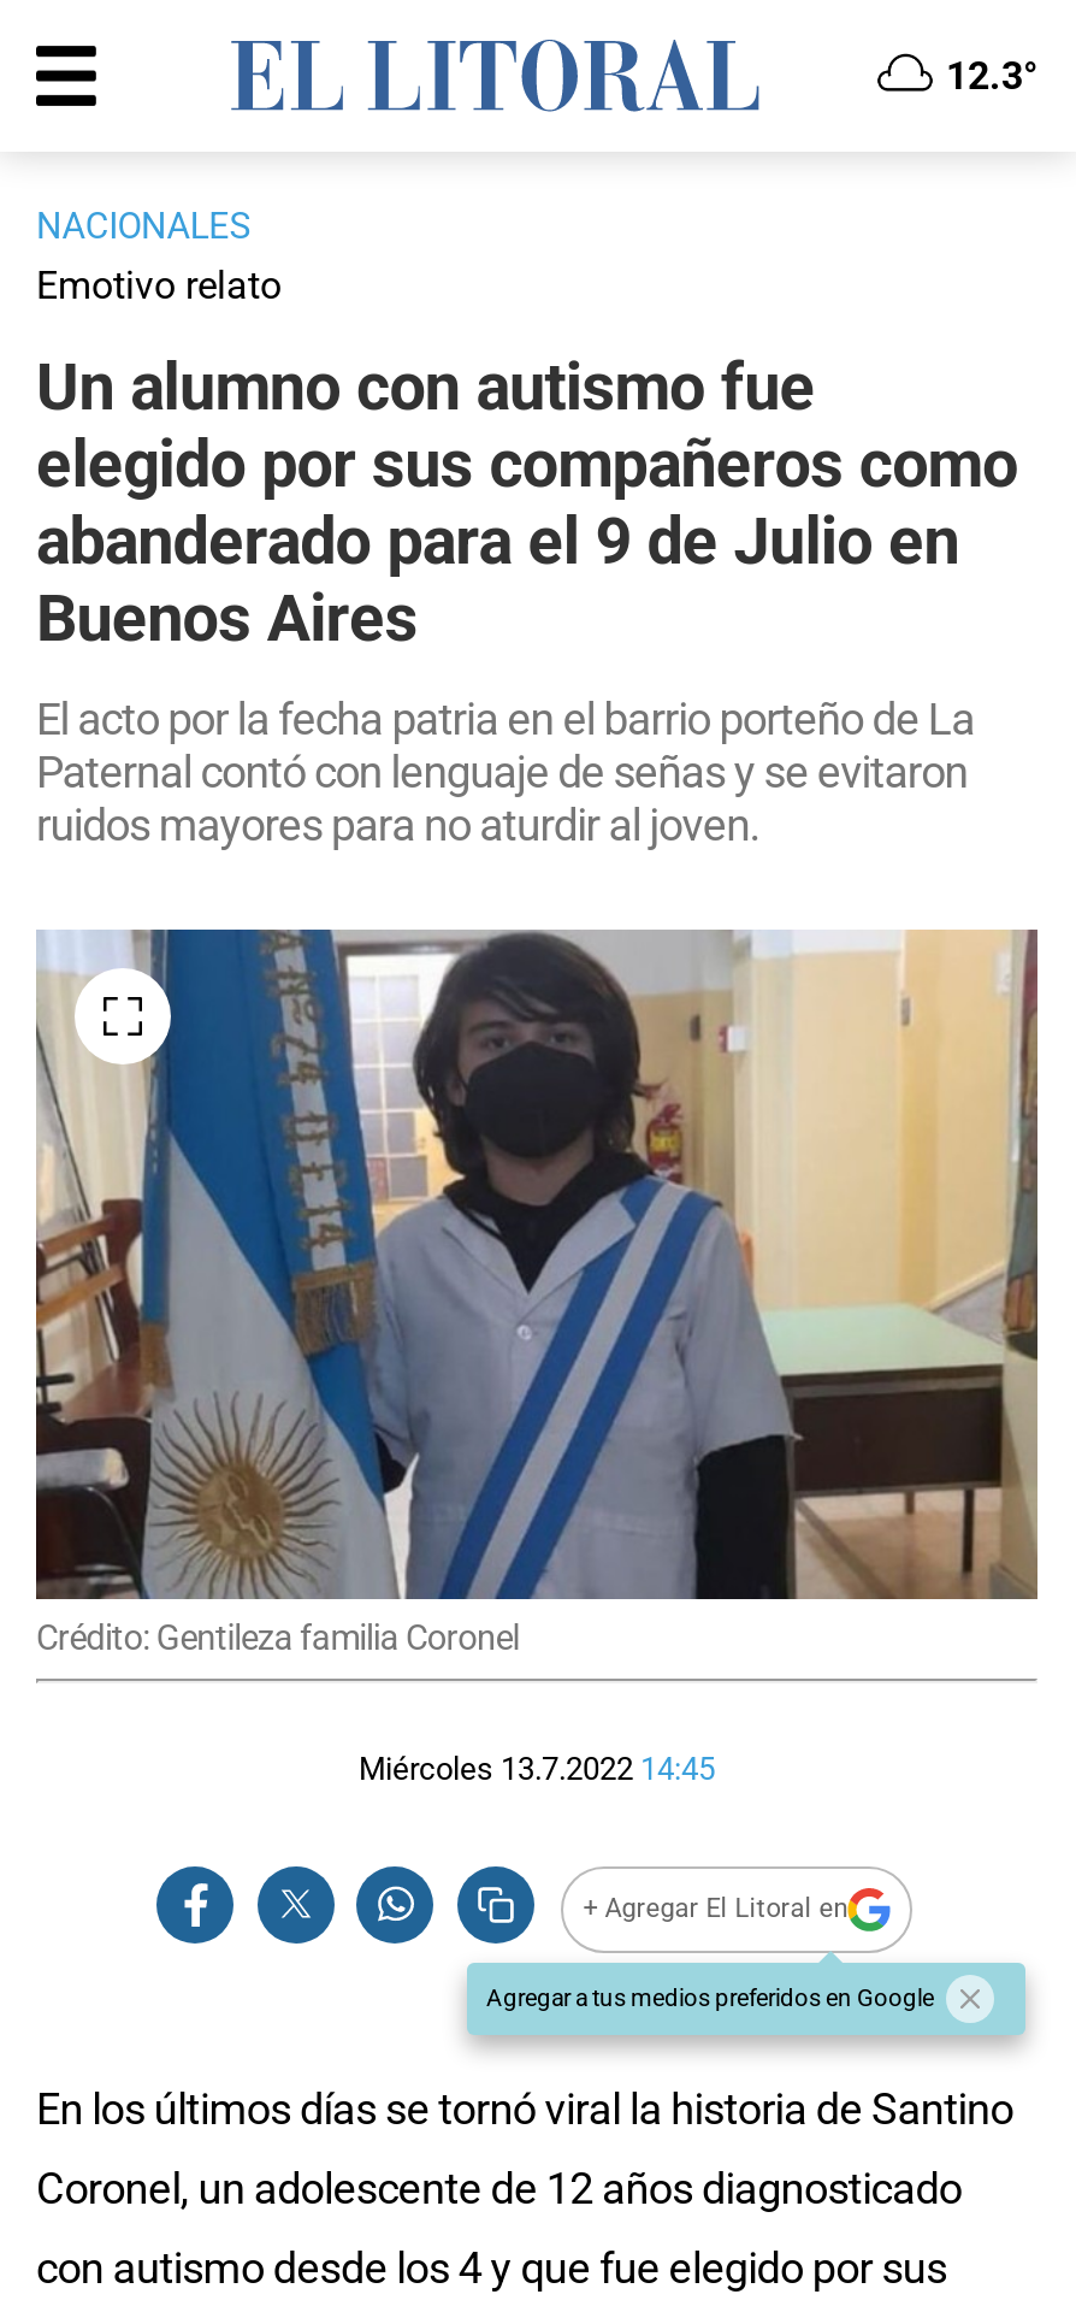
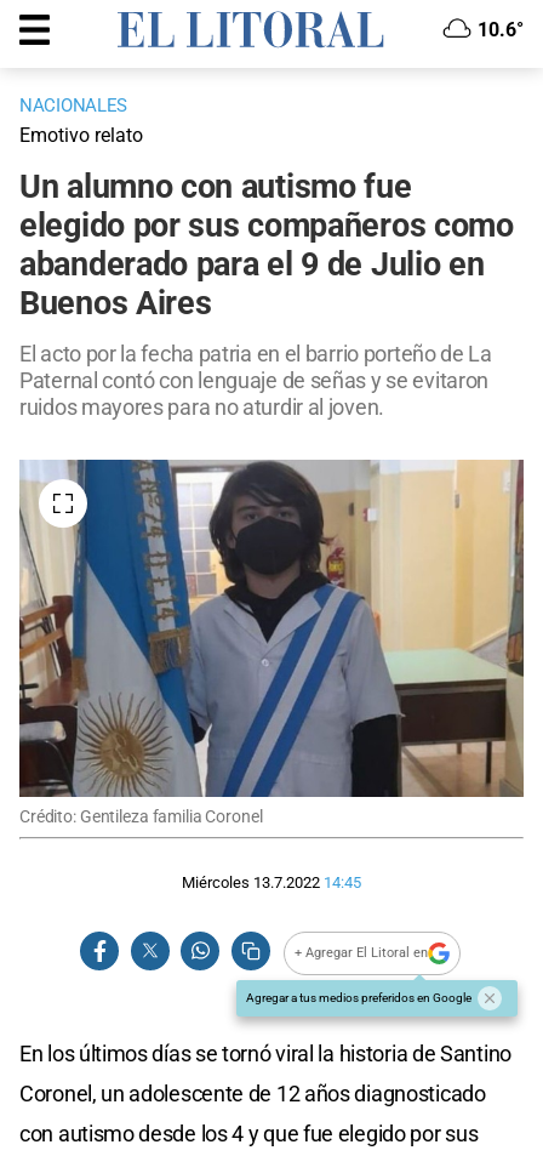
[946,52,1037,98] 12.3° -> [478,18,524,41] 10.6°

